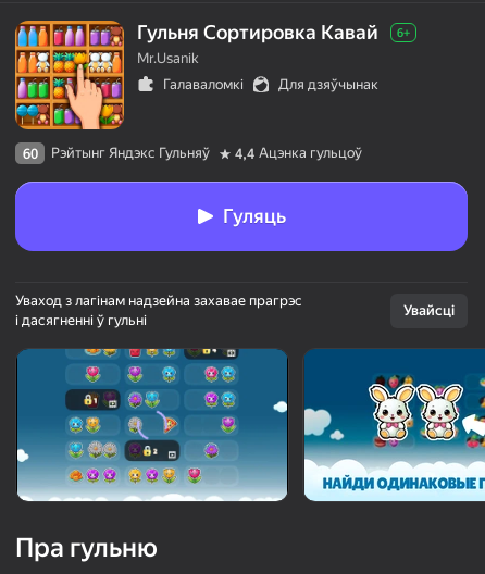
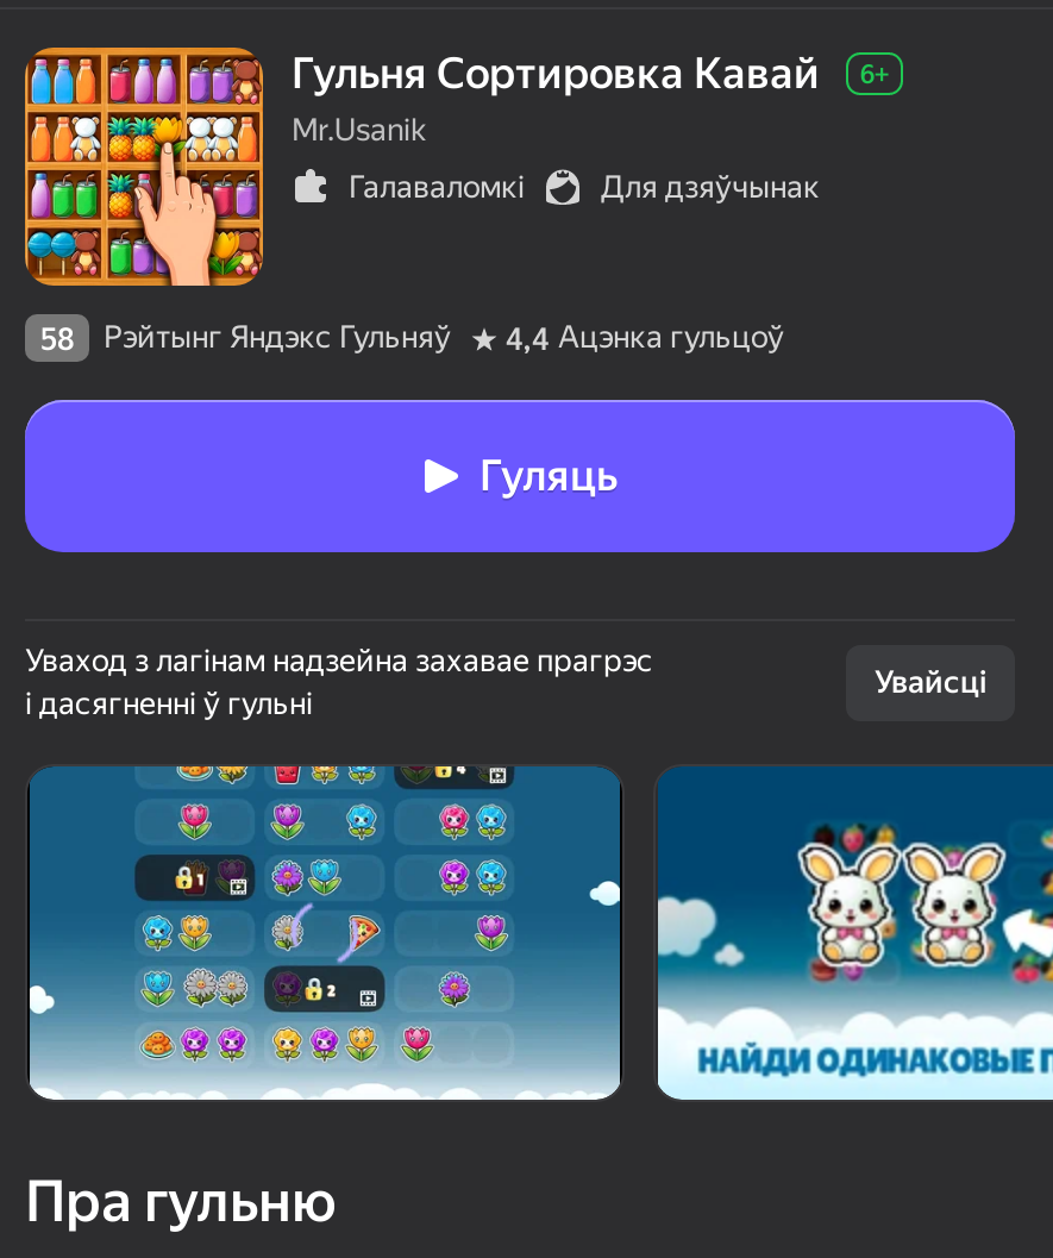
[22,145,362,161] 60 Рэйтынг Яндэкс Гульняў 4,4 Ацэнка гульцоў -> [40,319,784,356] 58 Рэйтынг Яндэкс Гульняў 4,4 Ацэнка гульцоў

